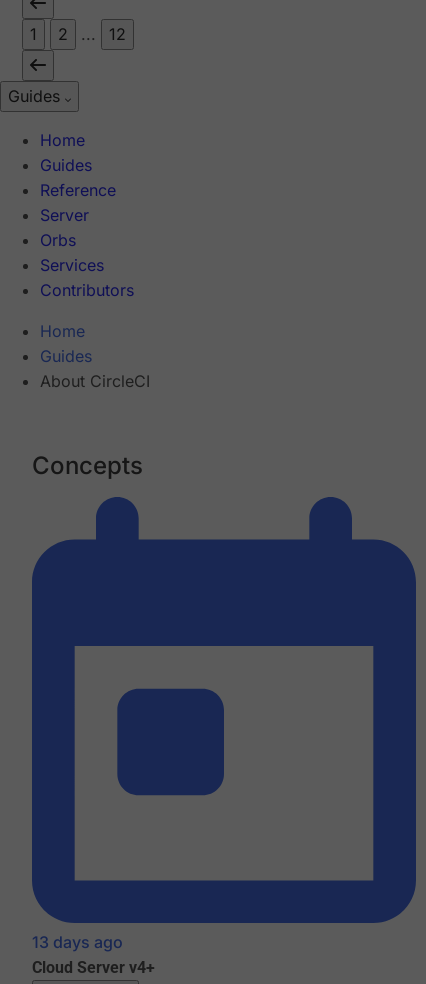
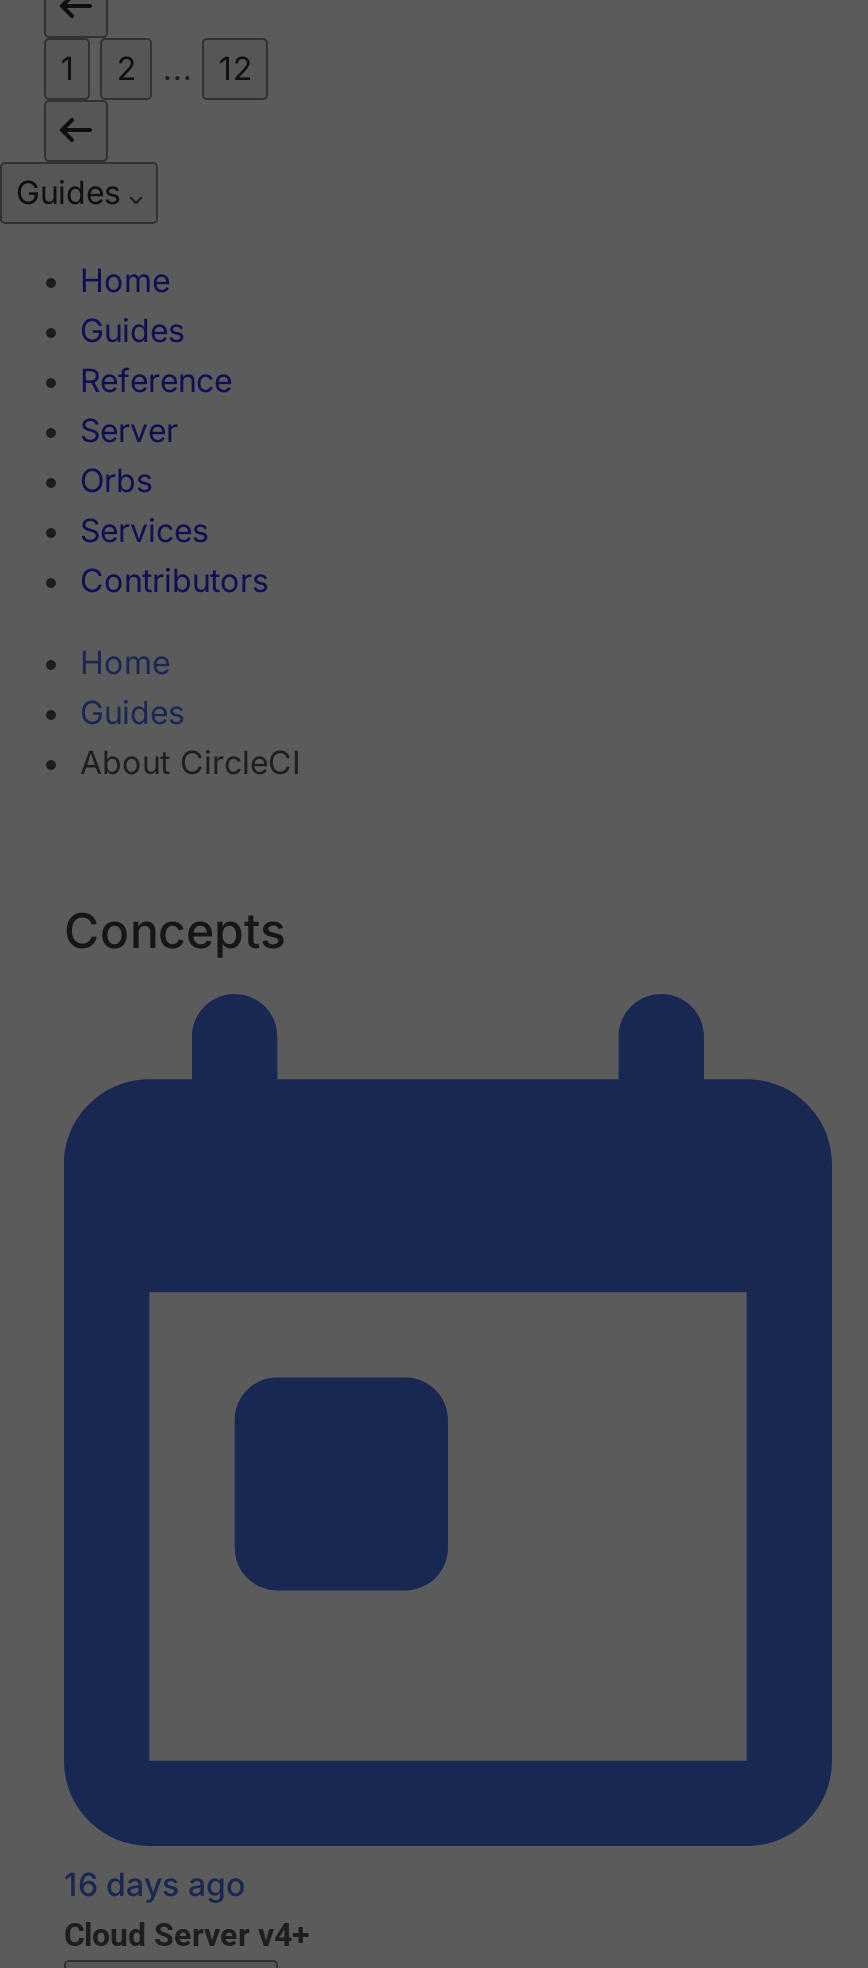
[32,932,123,952] 13 days ago -> [64,1865,246,1905] 16 days ago

